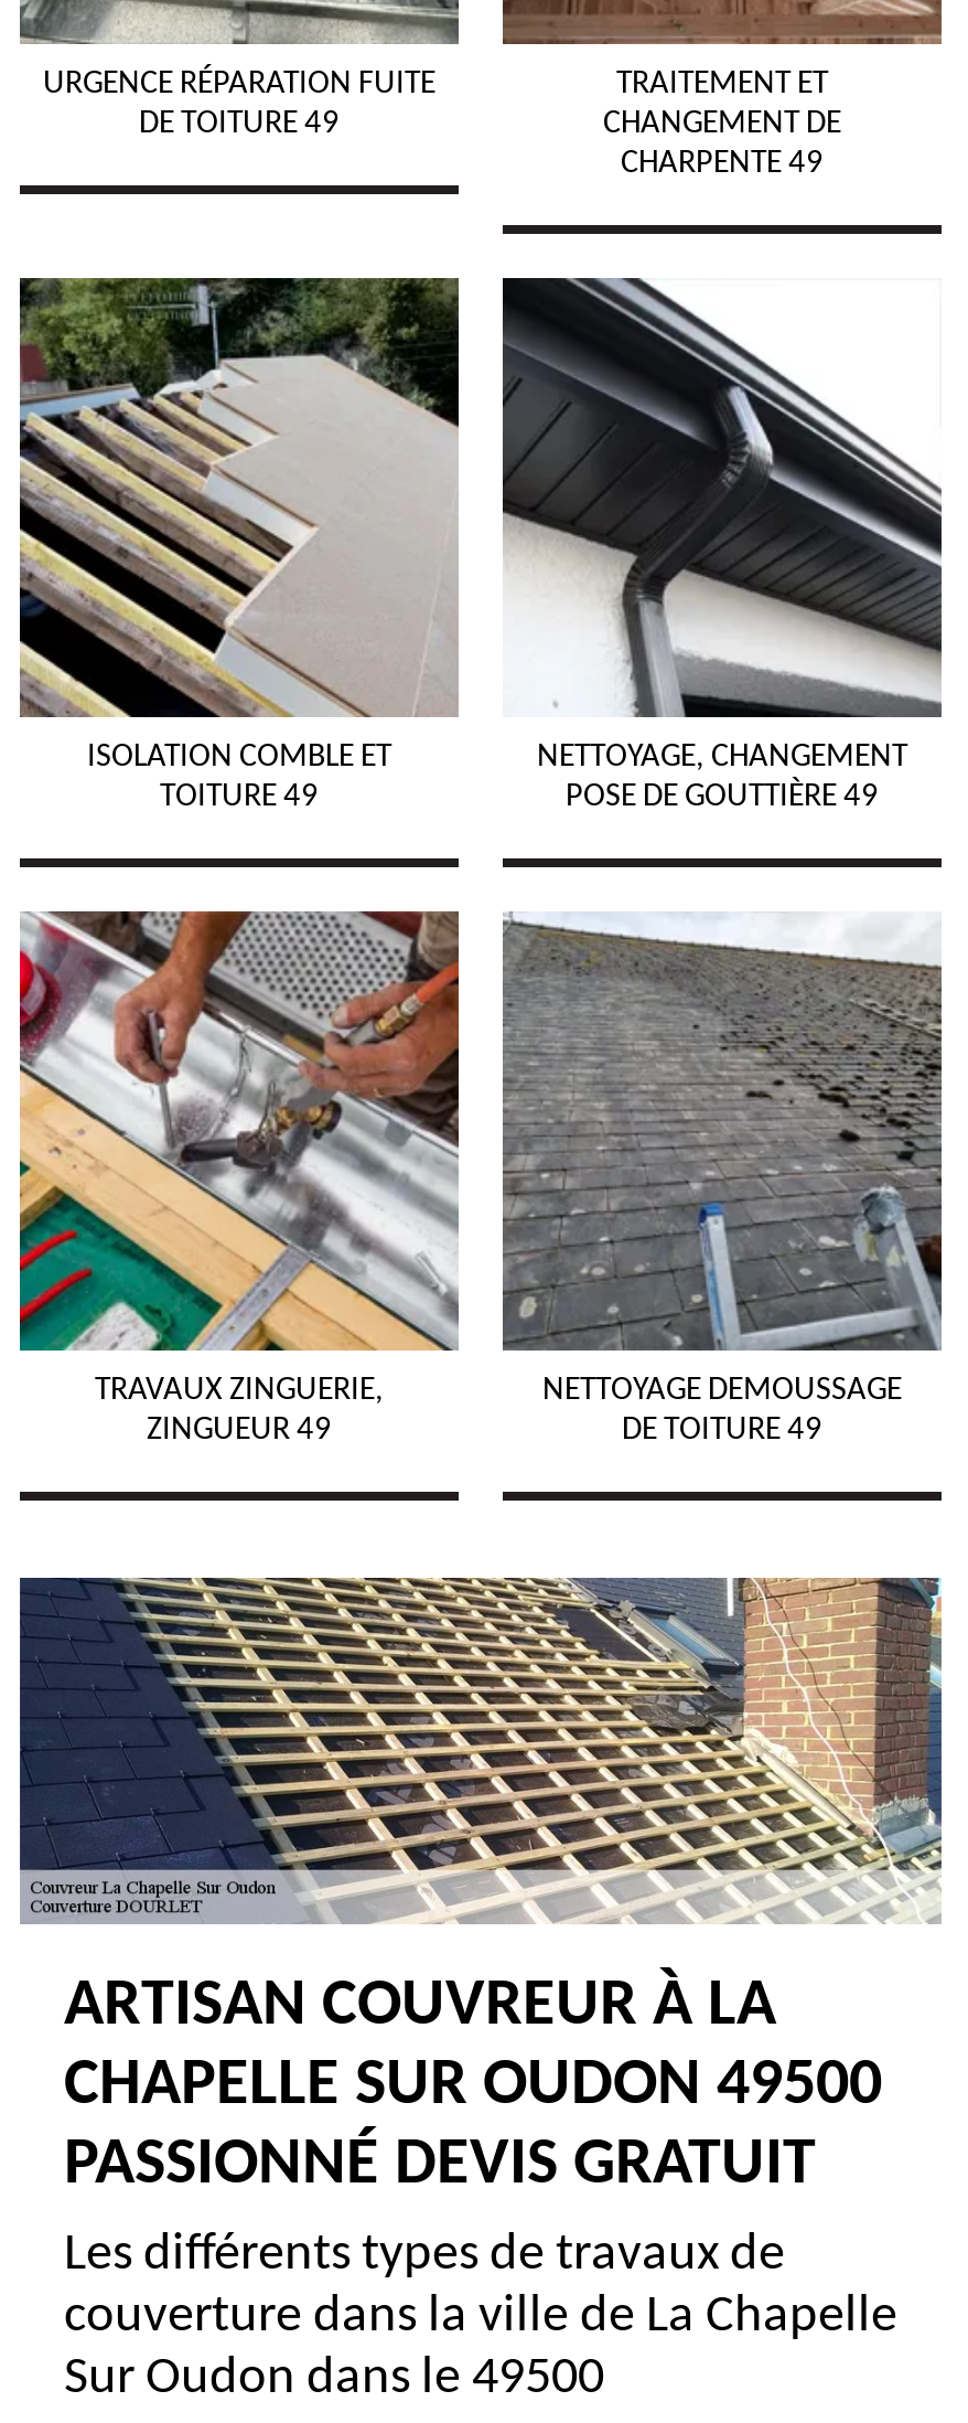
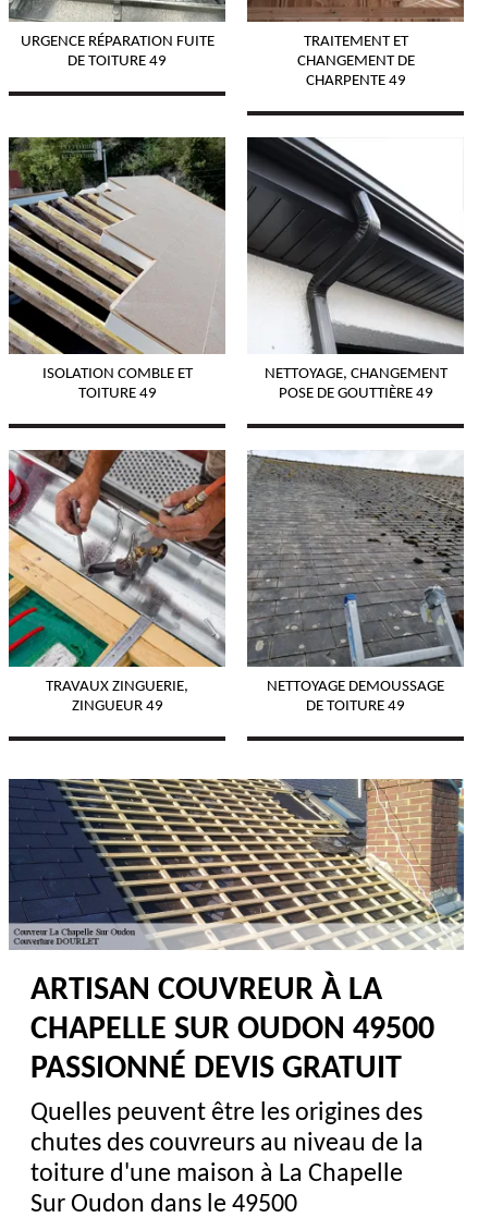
[64,2229,897,2344] Les différents types de travaux de | couverture dans la ville de La Chapelle -> [30,1101,424,1188] Quelles peuvent être les origines des | chutes des couvreurs au niveau de la | toiture d'une maison à La Chapelle

